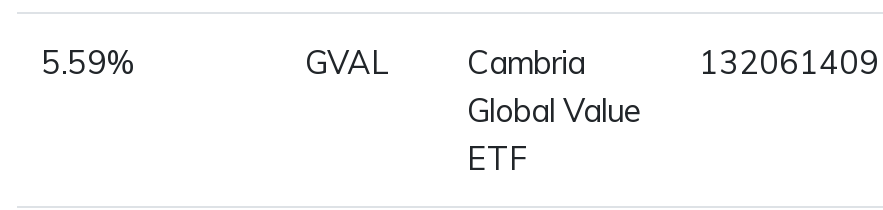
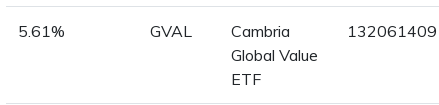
[41,43,135,83] 5.59% -> [18,21,65,41] 5.61%

